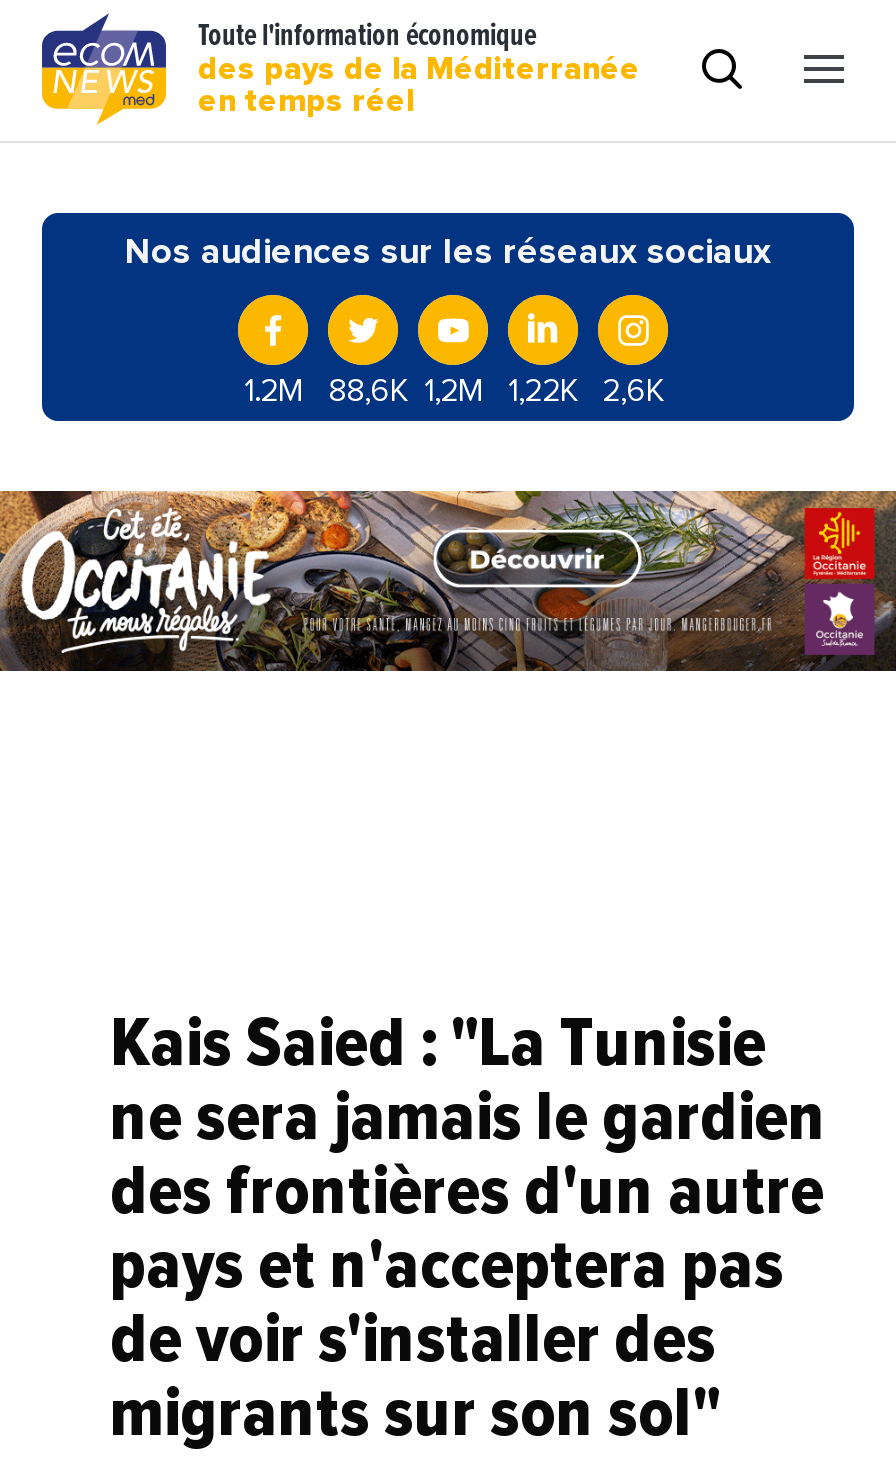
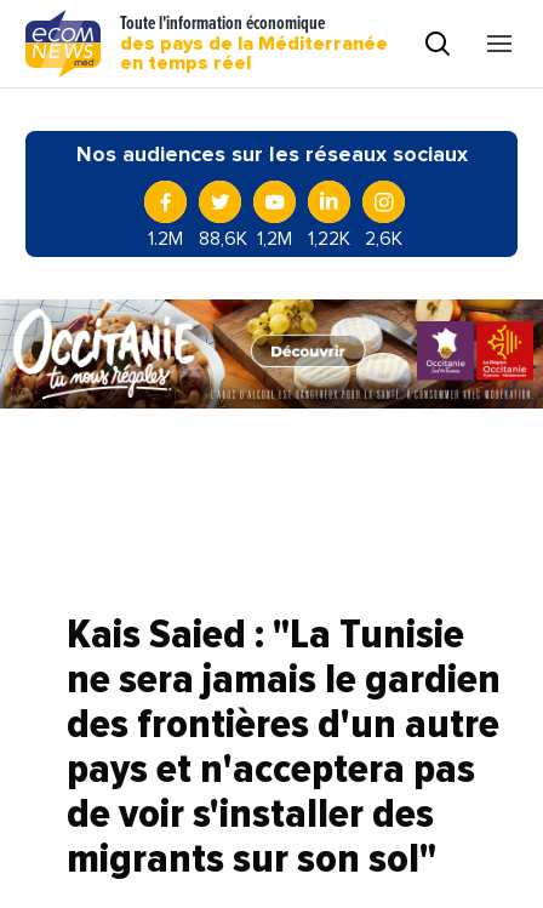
[6,489,890,671] [image] -> [4,298,539,409] [image]

